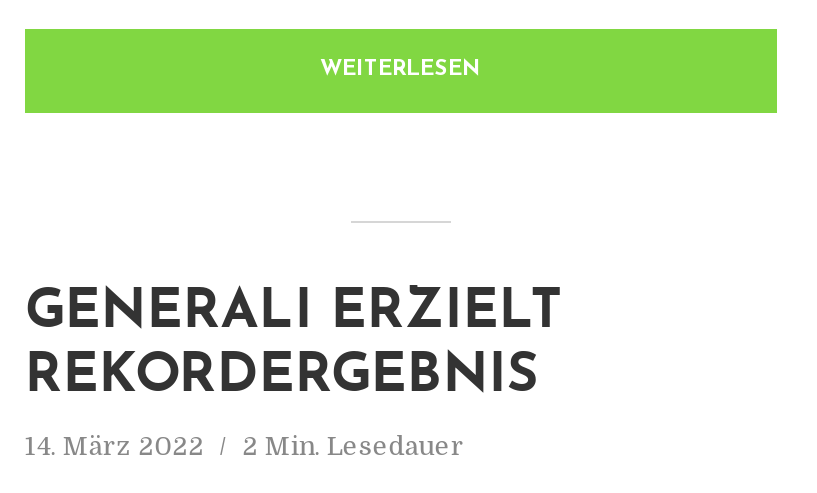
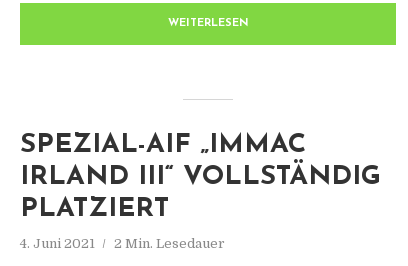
[25,287,561,405] GENERALI ERZIELT | REKORDERGEBNIS -> [20,132,381,223] SPEZIAL-AIF „IMMAC | IRLAND III“ VOLLSTÄNDIG | PLATZIERT
[25,431,465,461] 14. März 2022 2 Min. Lesedauer -> [20,236,225,251] 4. Juni 2021 2 Min. Lesedauer

